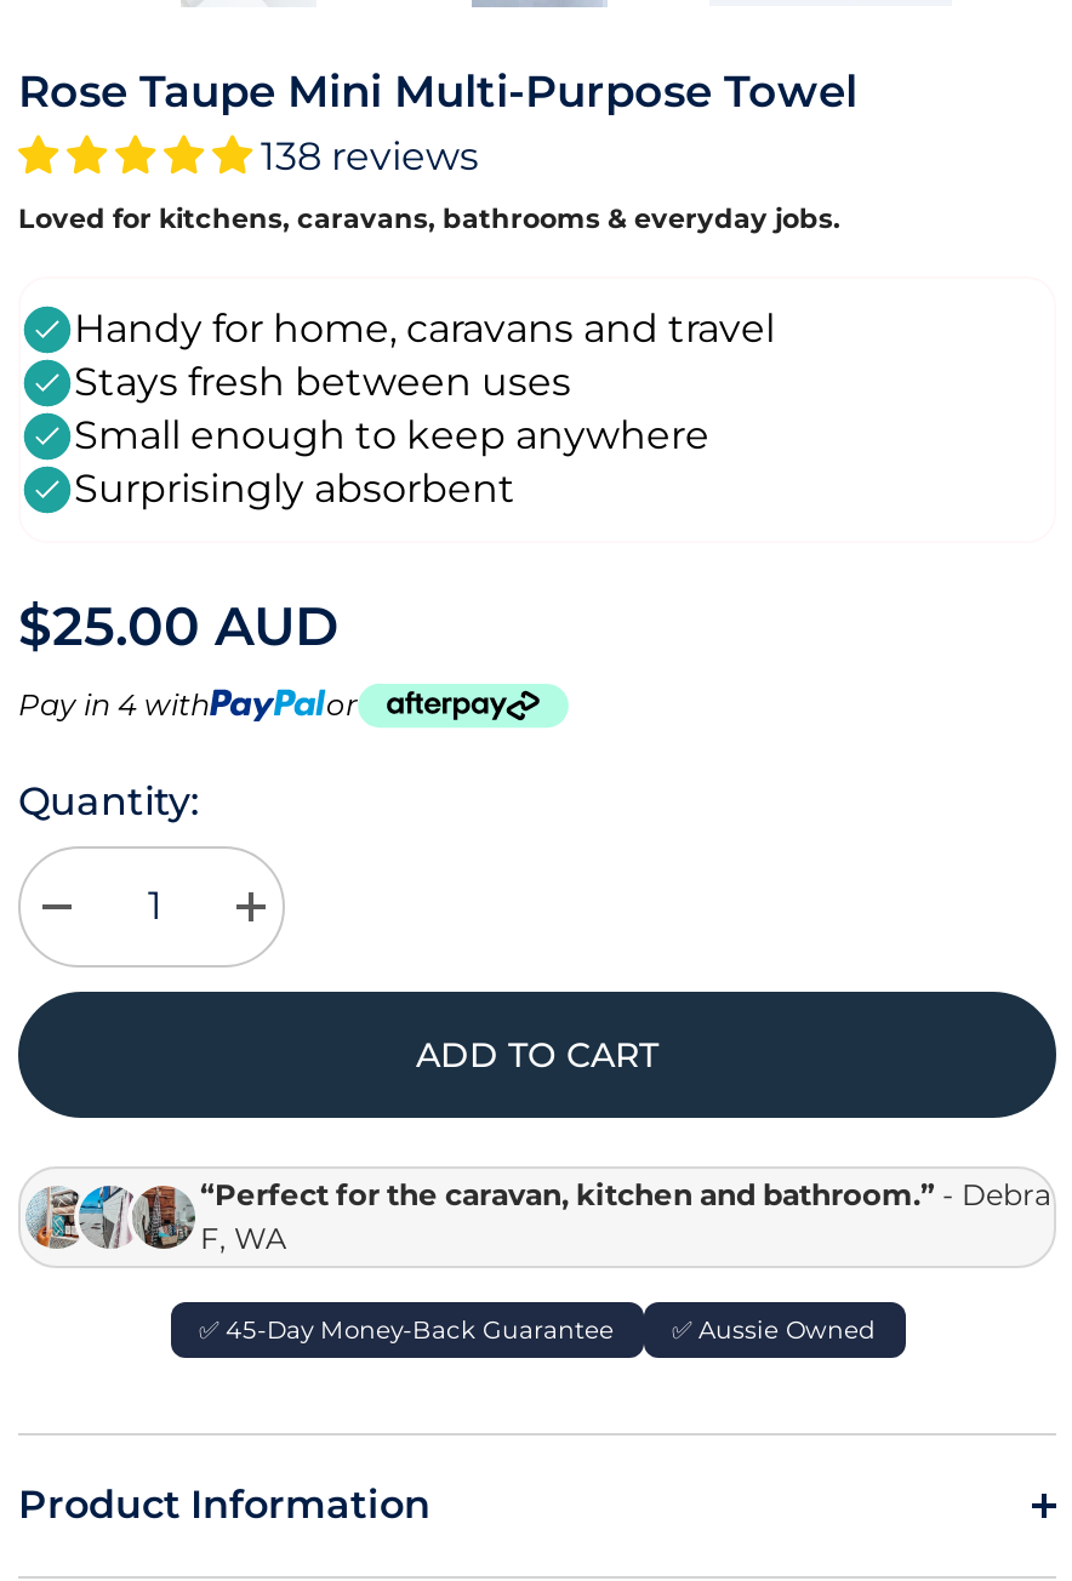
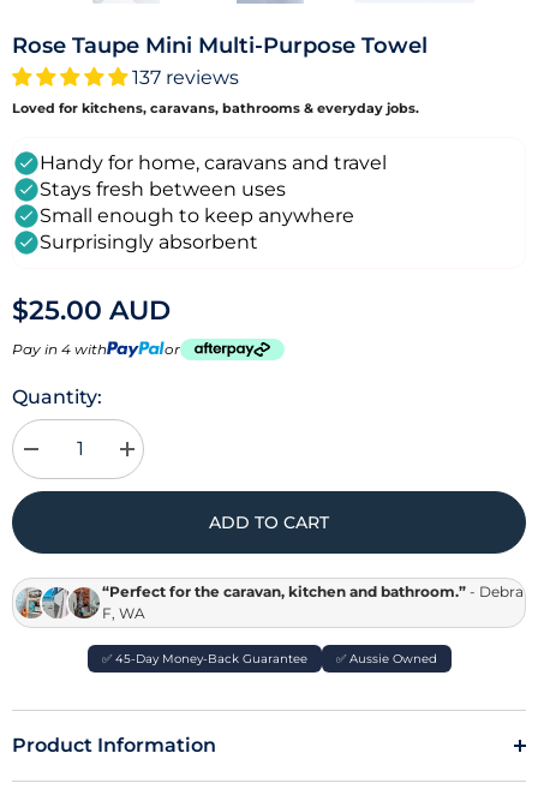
[261,133,479,179] 138 reviews -> [132,66,239,89] 137 reviews

